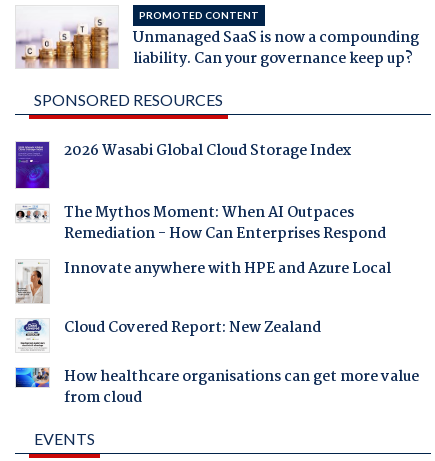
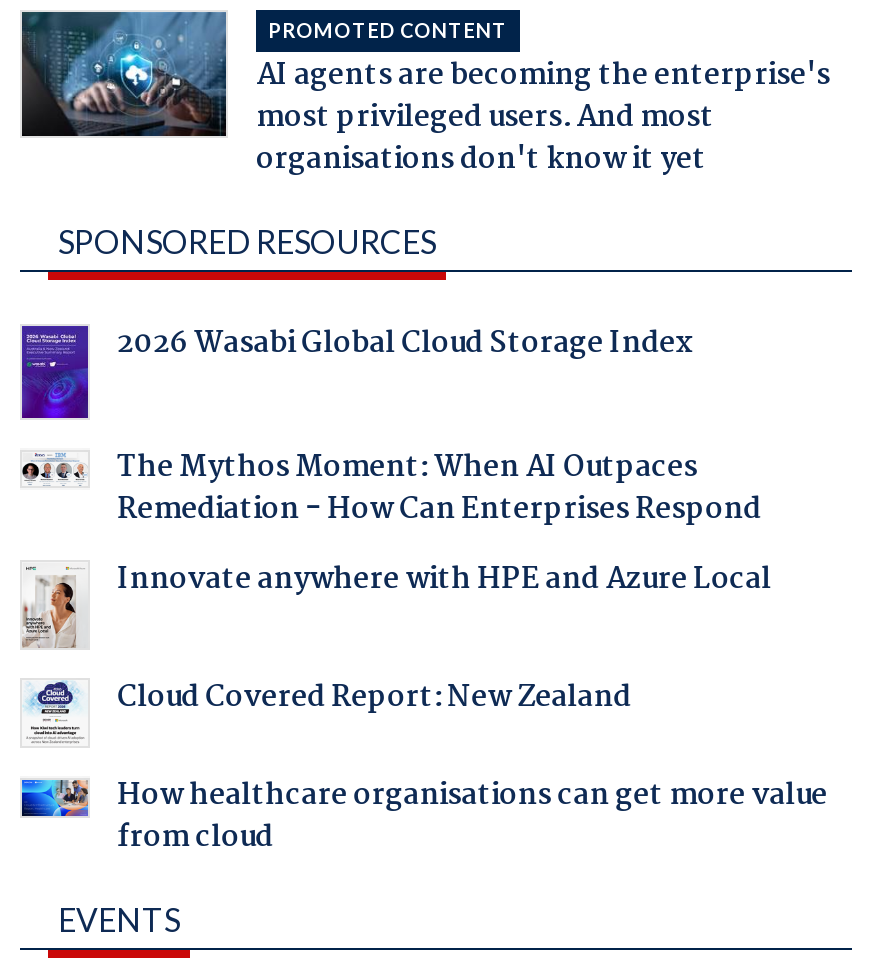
[16,6,419,71] [image] | Unmanaged SaaS is now a compounding | liability. Can your governance keep up? -> [20,10,830,184] [image] | AI agents are becoming the enterprise's | most privileged users. And most | organisations don't know it yet

